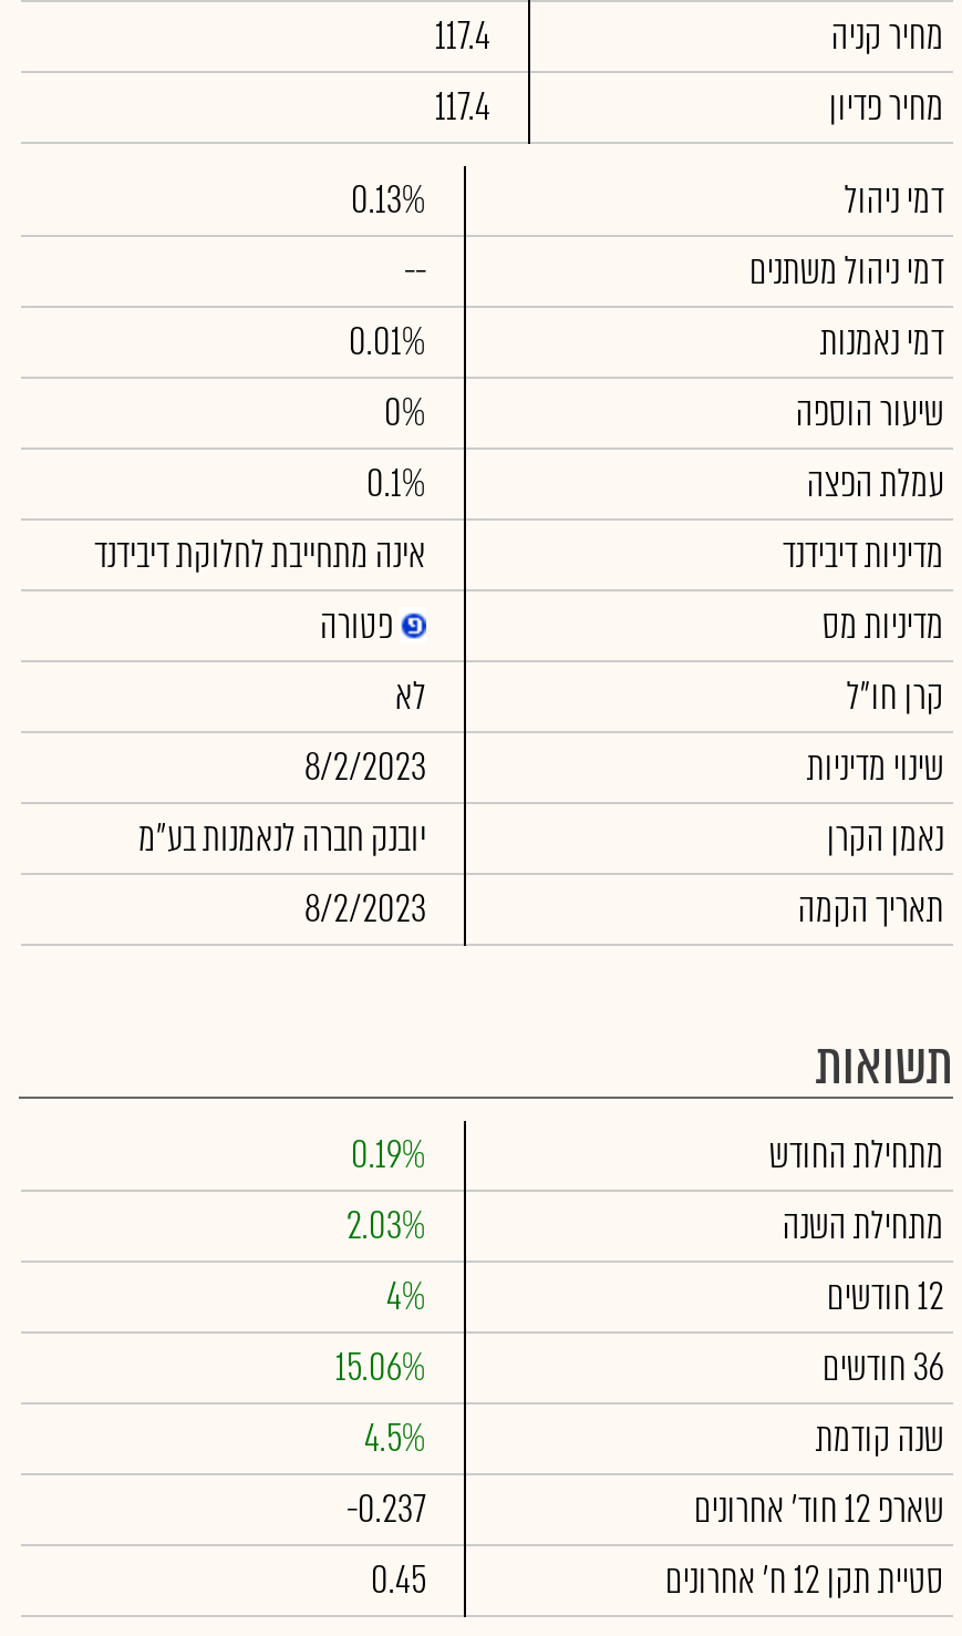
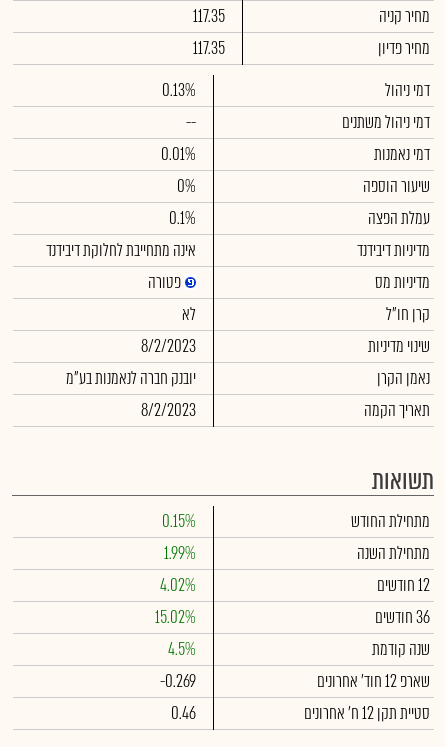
[435,9,490,64] 117.4 -> [193,4,225,29] 117.35
[435,80,490,135] 117.4 -> [193,36,225,61] 117.35
[351,1128,426,1183] 0.19% -> [162,509,196,534] 0.15%
[346,1198,426,1254] 2.03% -> [164,541,196,566] 1.99%
[386,1269,426,1325] 4% -> [160,573,196,598] 4.02%
[335,1340,426,1396] 15.06% -> [155,605,196,630] 15.02%
[346,1482,426,1537] -0.237 -> [160,669,196,694] -0.269
[371,1553,426,1608] 0.45 -> [171,701,196,726] 0.46

